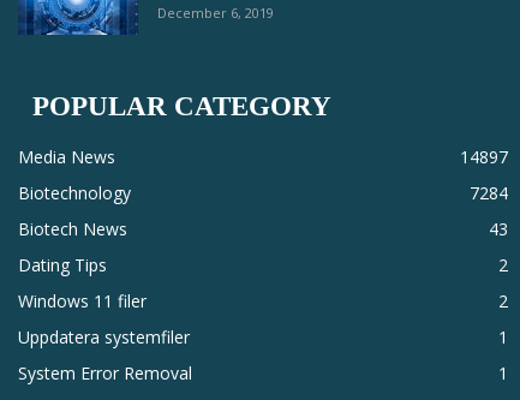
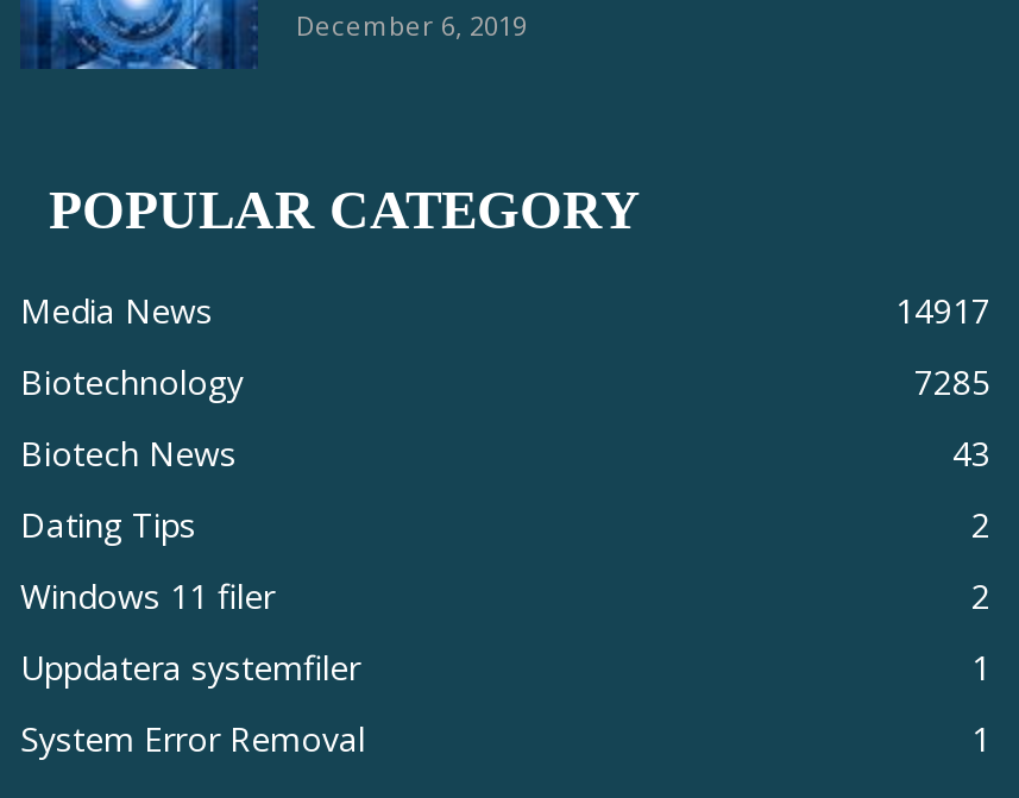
[460,145,508,168] 14897 -> [895,288,990,333] 14917
[470,181,508,204] 7284 -> [914,359,990,404] 7285

